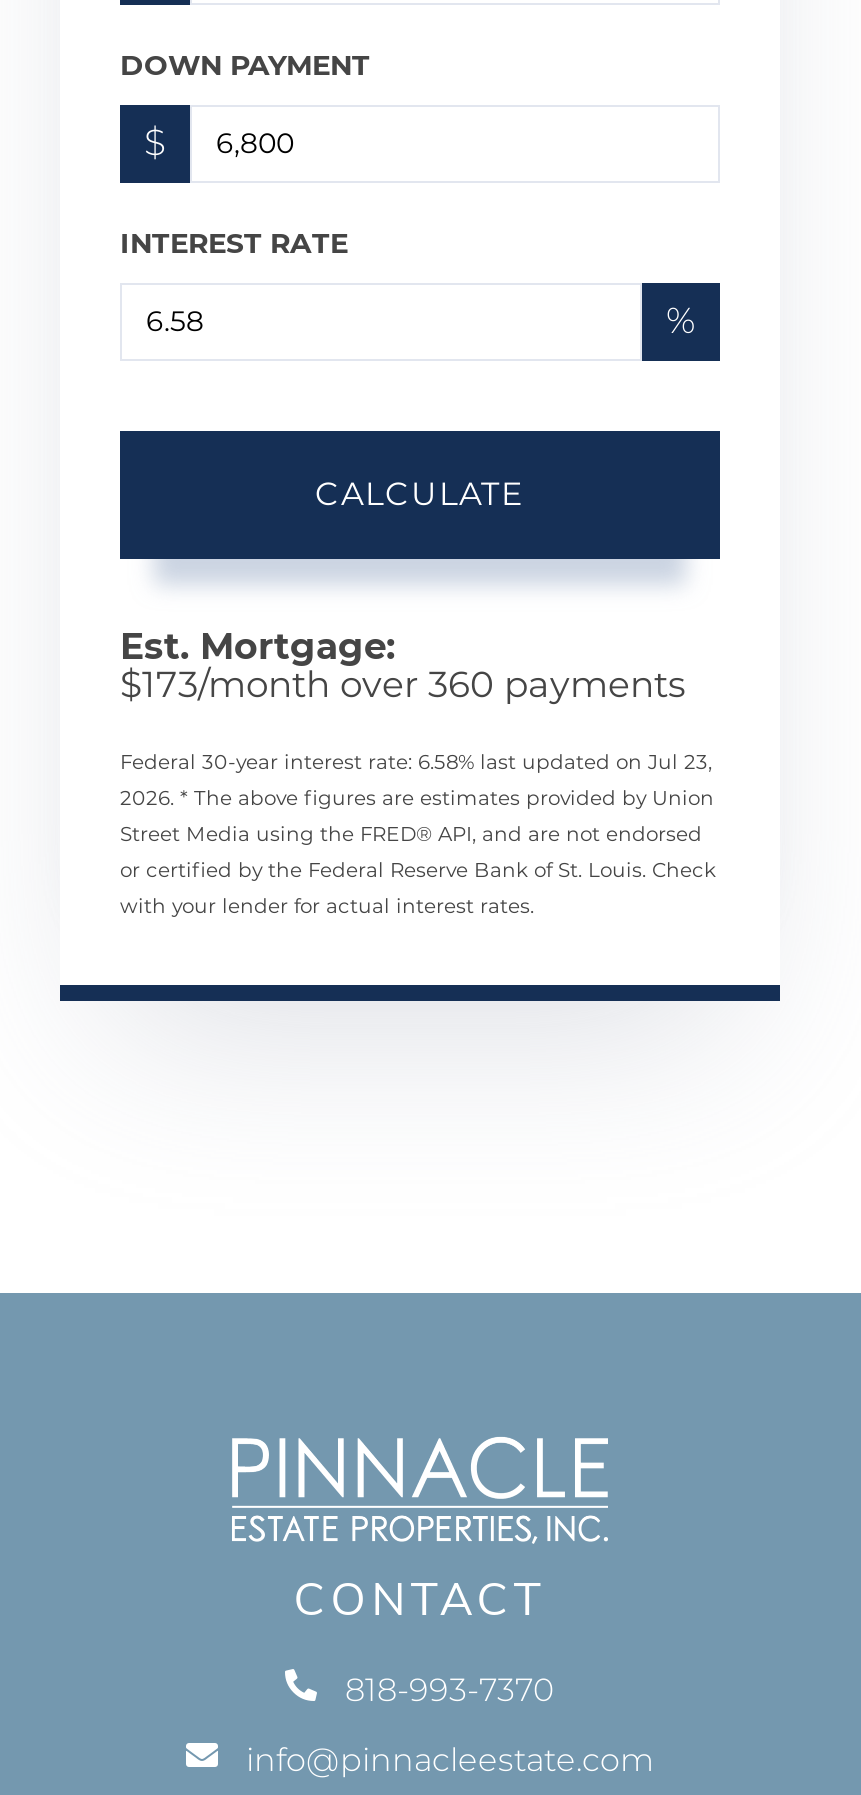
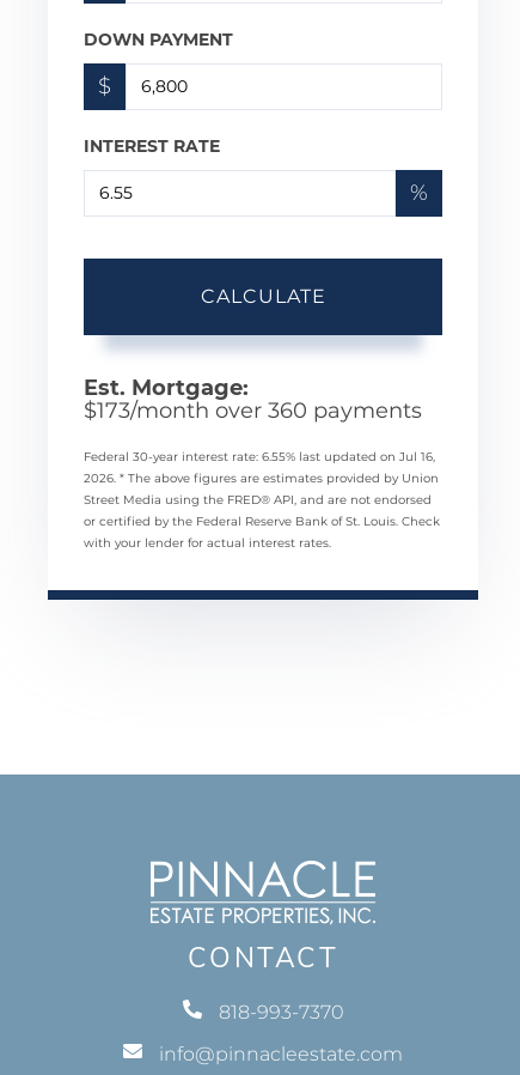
[120,749,712,775] Federal 30-year interest rate: 6.58% last updated on Jul 23, -> [84,449,435,464] Federal 30-year interest rate: 6.55% last updated on Jul 16,

